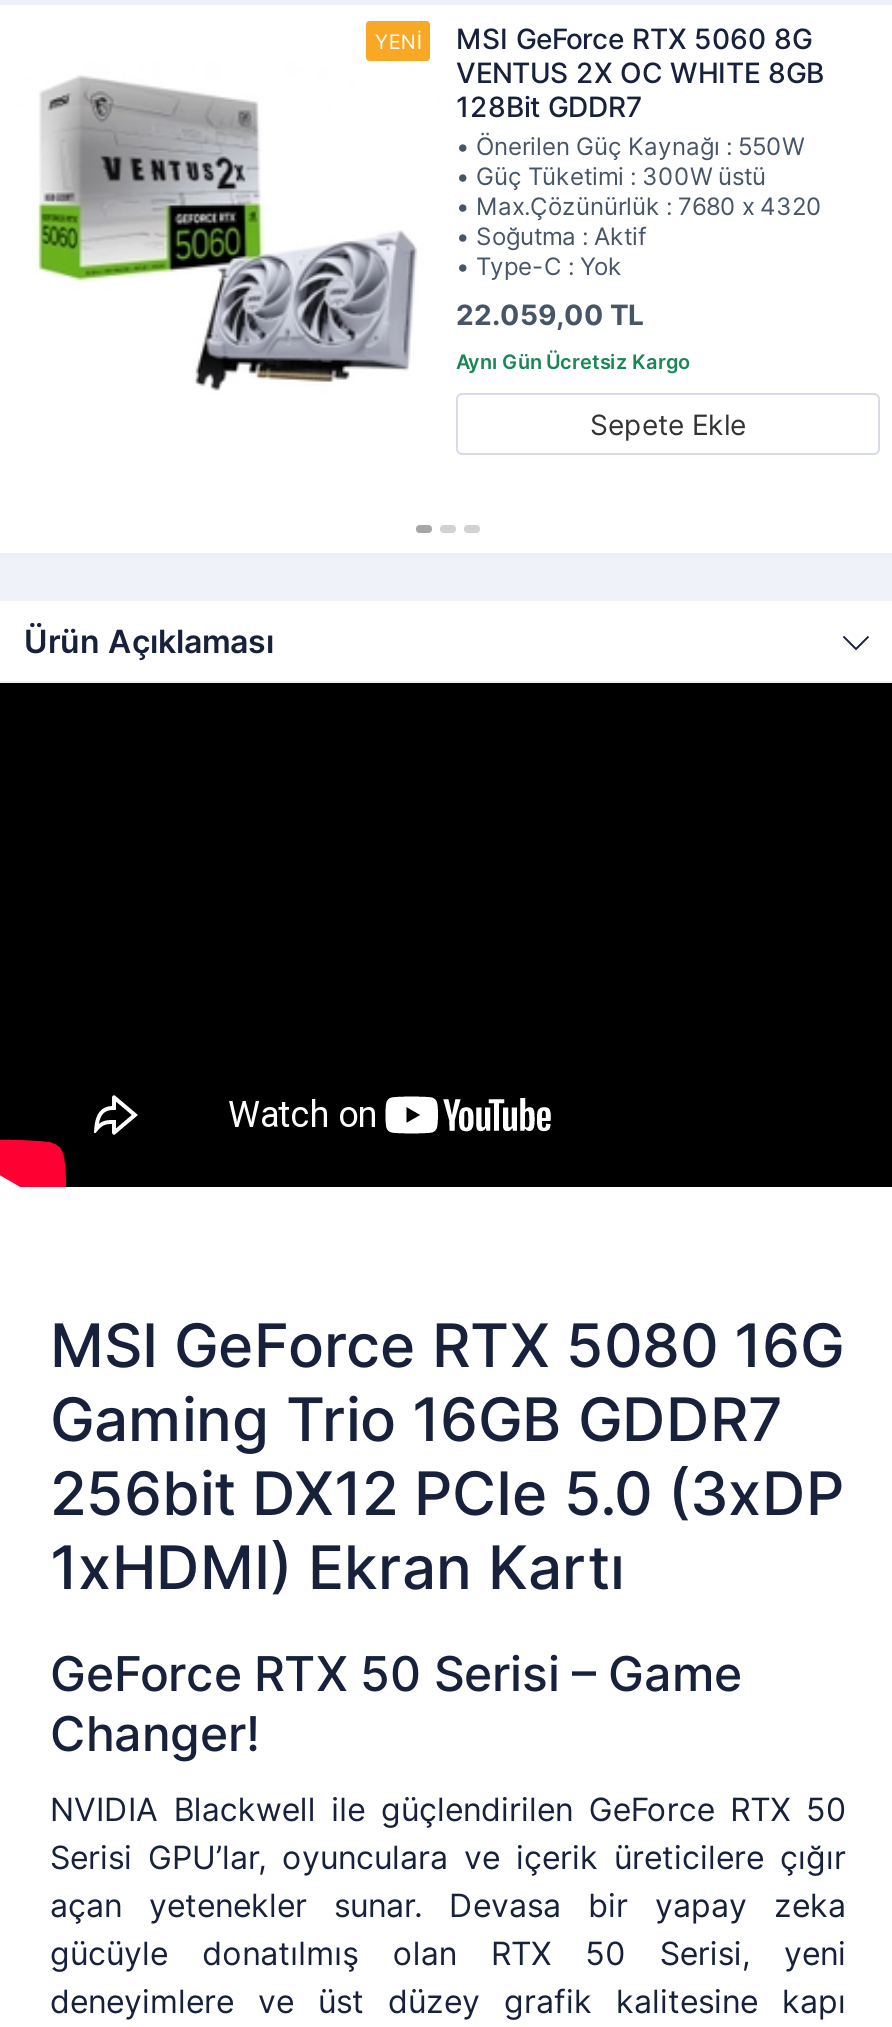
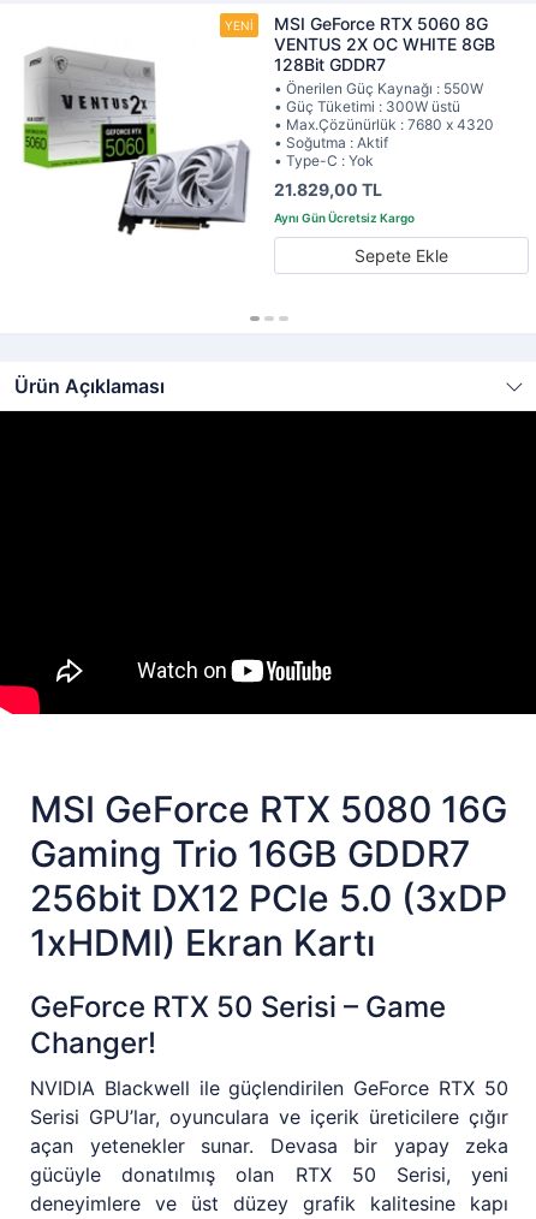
[456,297,644,331] 22.059,00 TL -> [274,179,382,200] 21.829,00 TL

